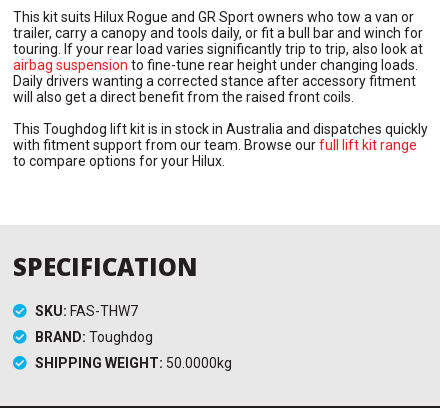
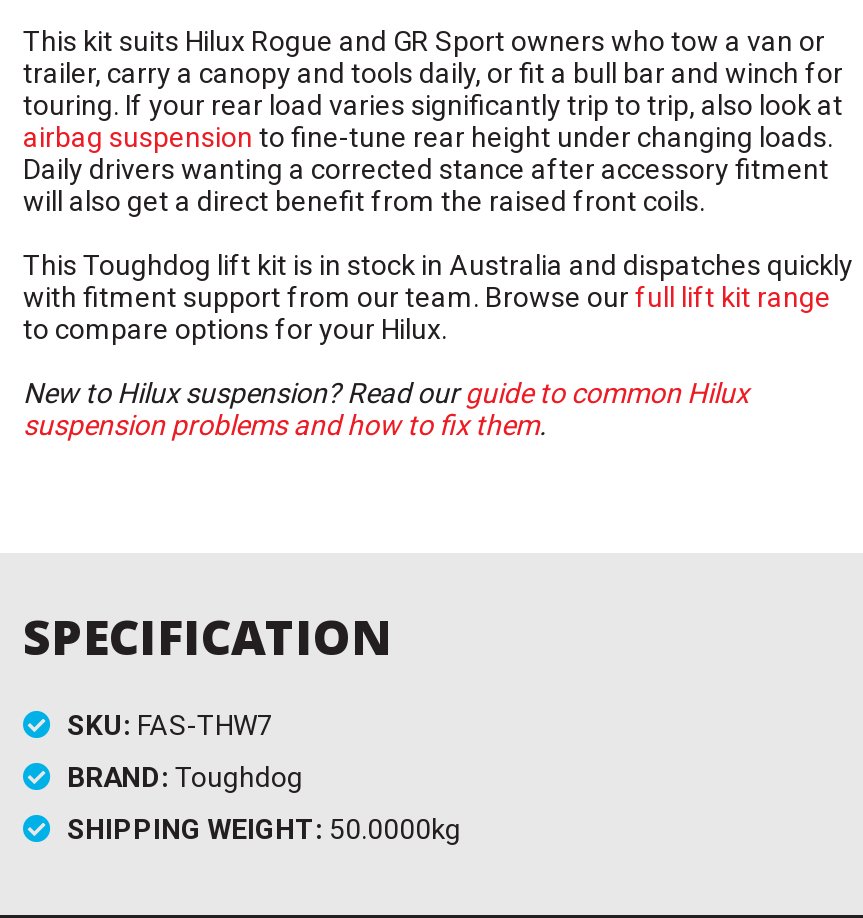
none -> [23,377,749,441] New to Hilux suspension? Read our guide to common Hilux | suspension problems and how to fix them.

